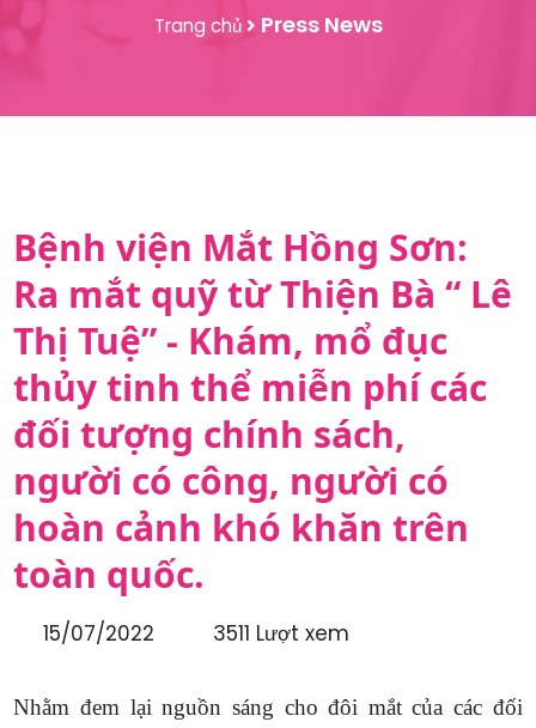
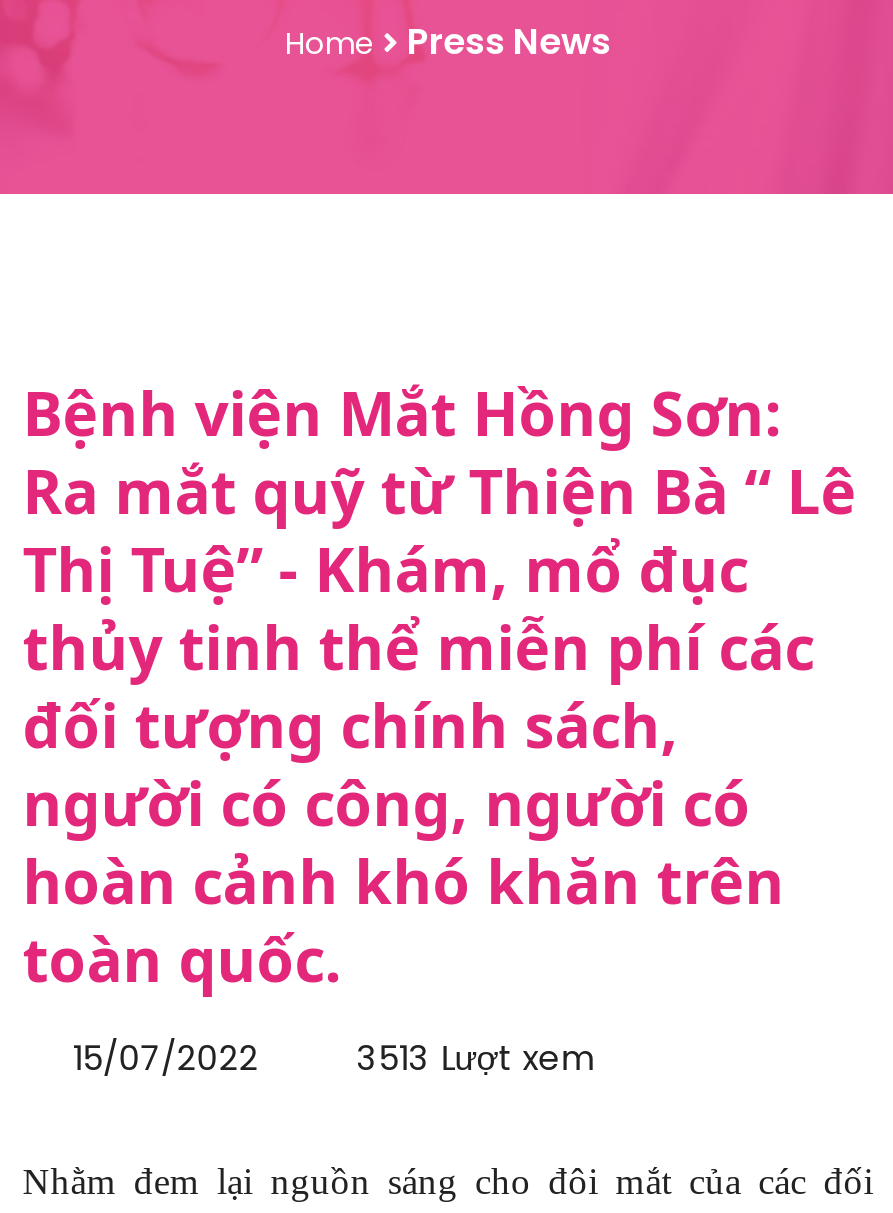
[154,14,241,39] Trang chủ -> [285,23,375,65] Home
[43,620,350,648] 15/07/2022 3511 Lượt xem -> [73,1035,597,1083] 15/07/2022 3513 Lượt xem

